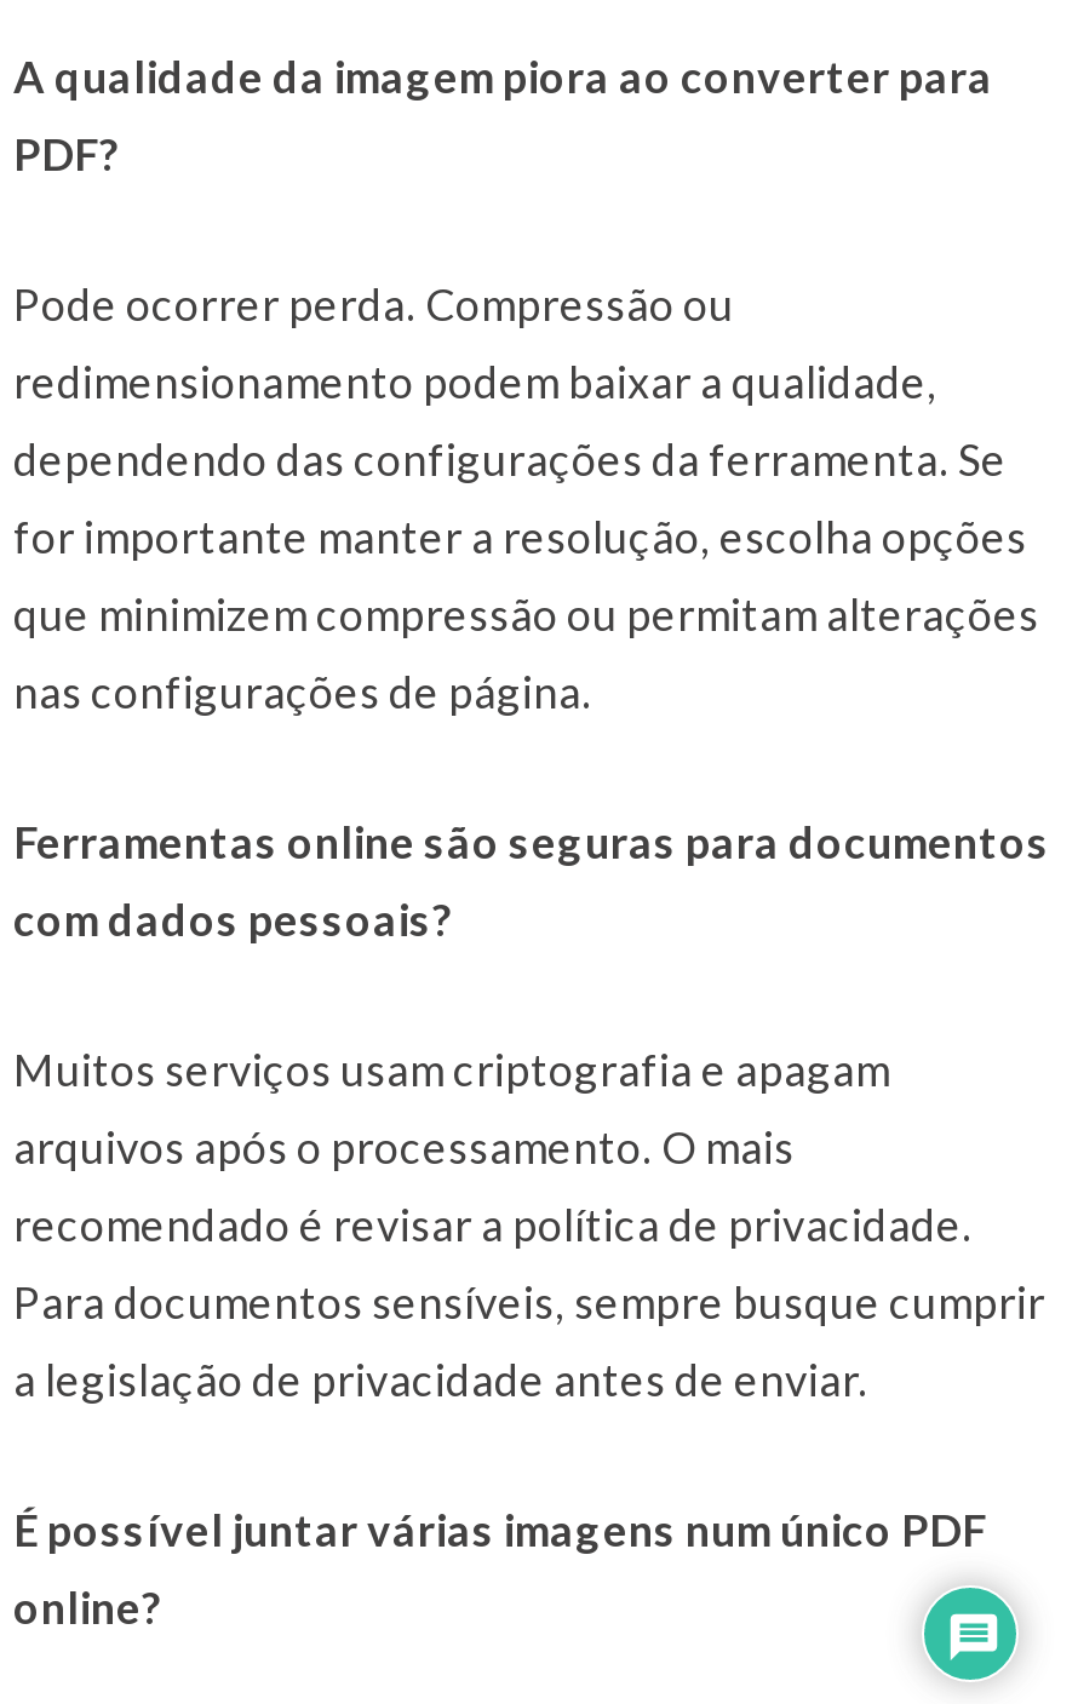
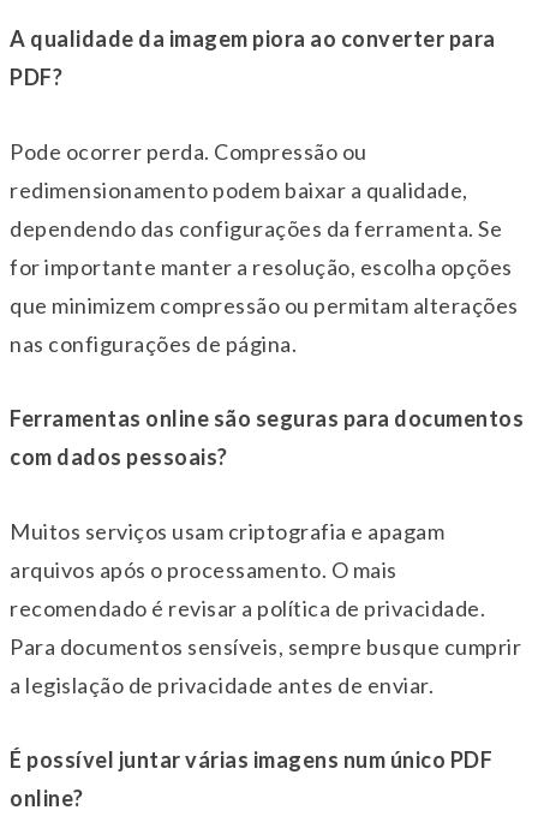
[912,1576,1028,1692] [image] -> none

